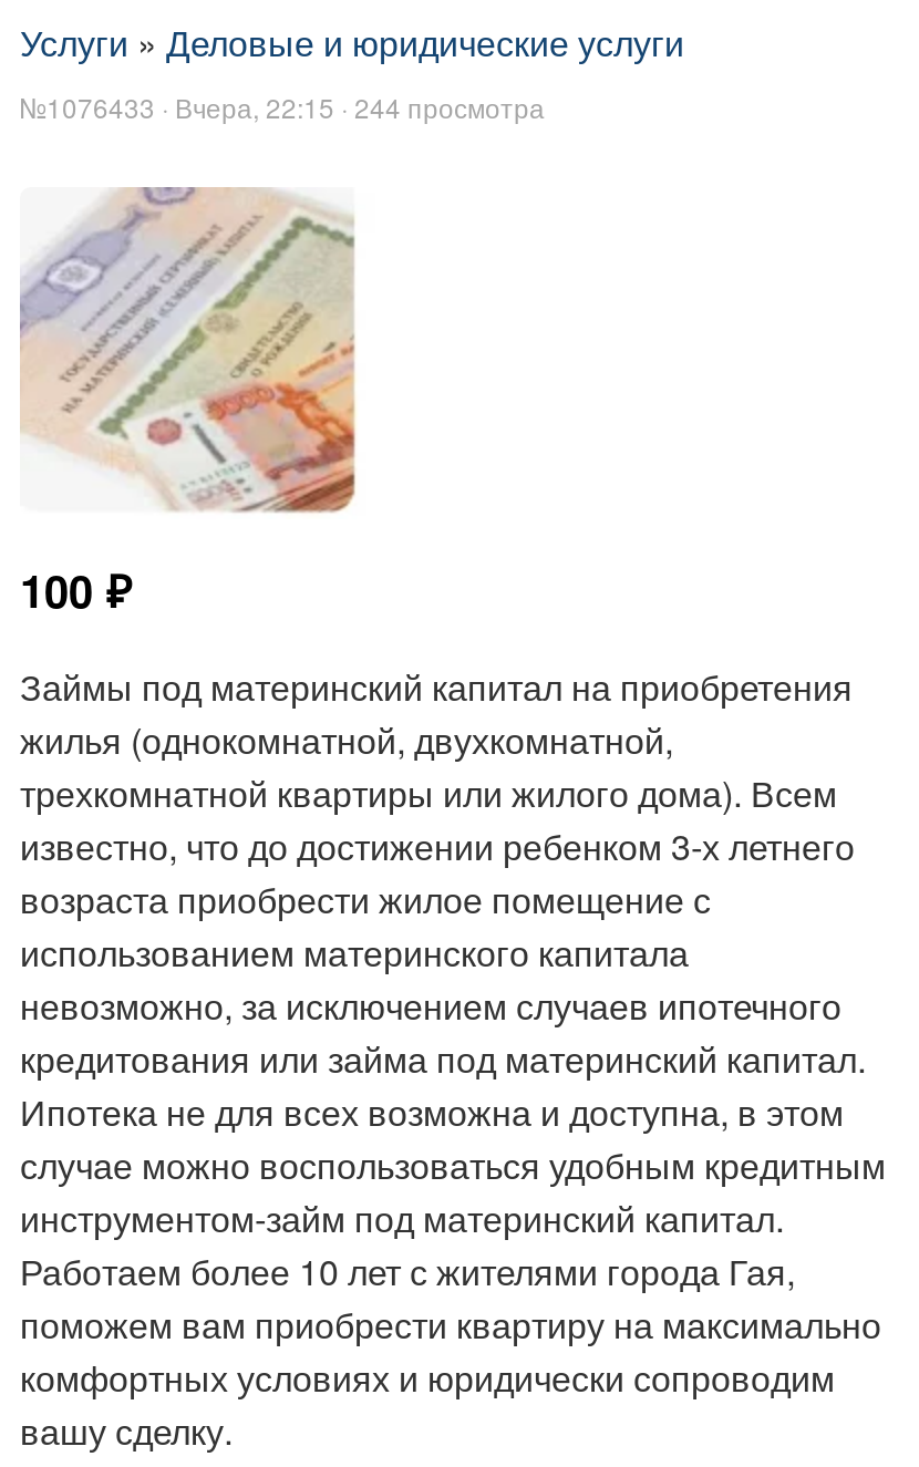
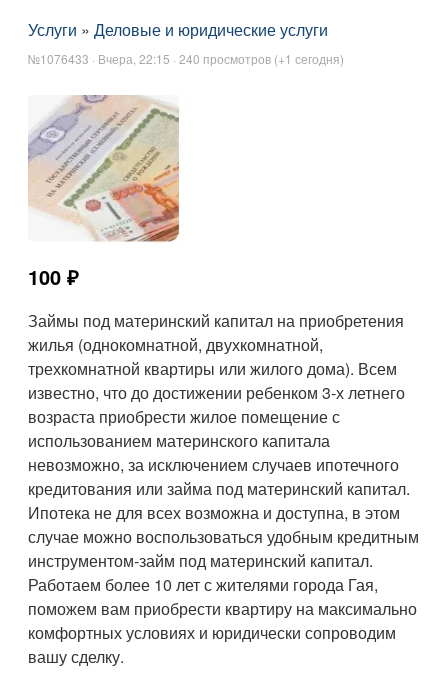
[20,87,545,125] №1076433 · Вчера, 22:15 · 244 просмотра -> [28,50,344,67] №1076433 · Вчера, 22:15 · 240 просмотров (+1 сегодня)

